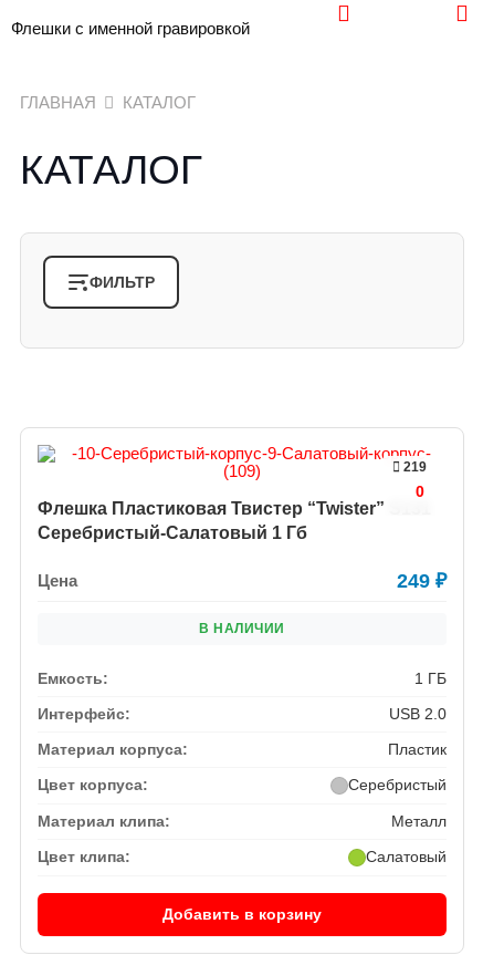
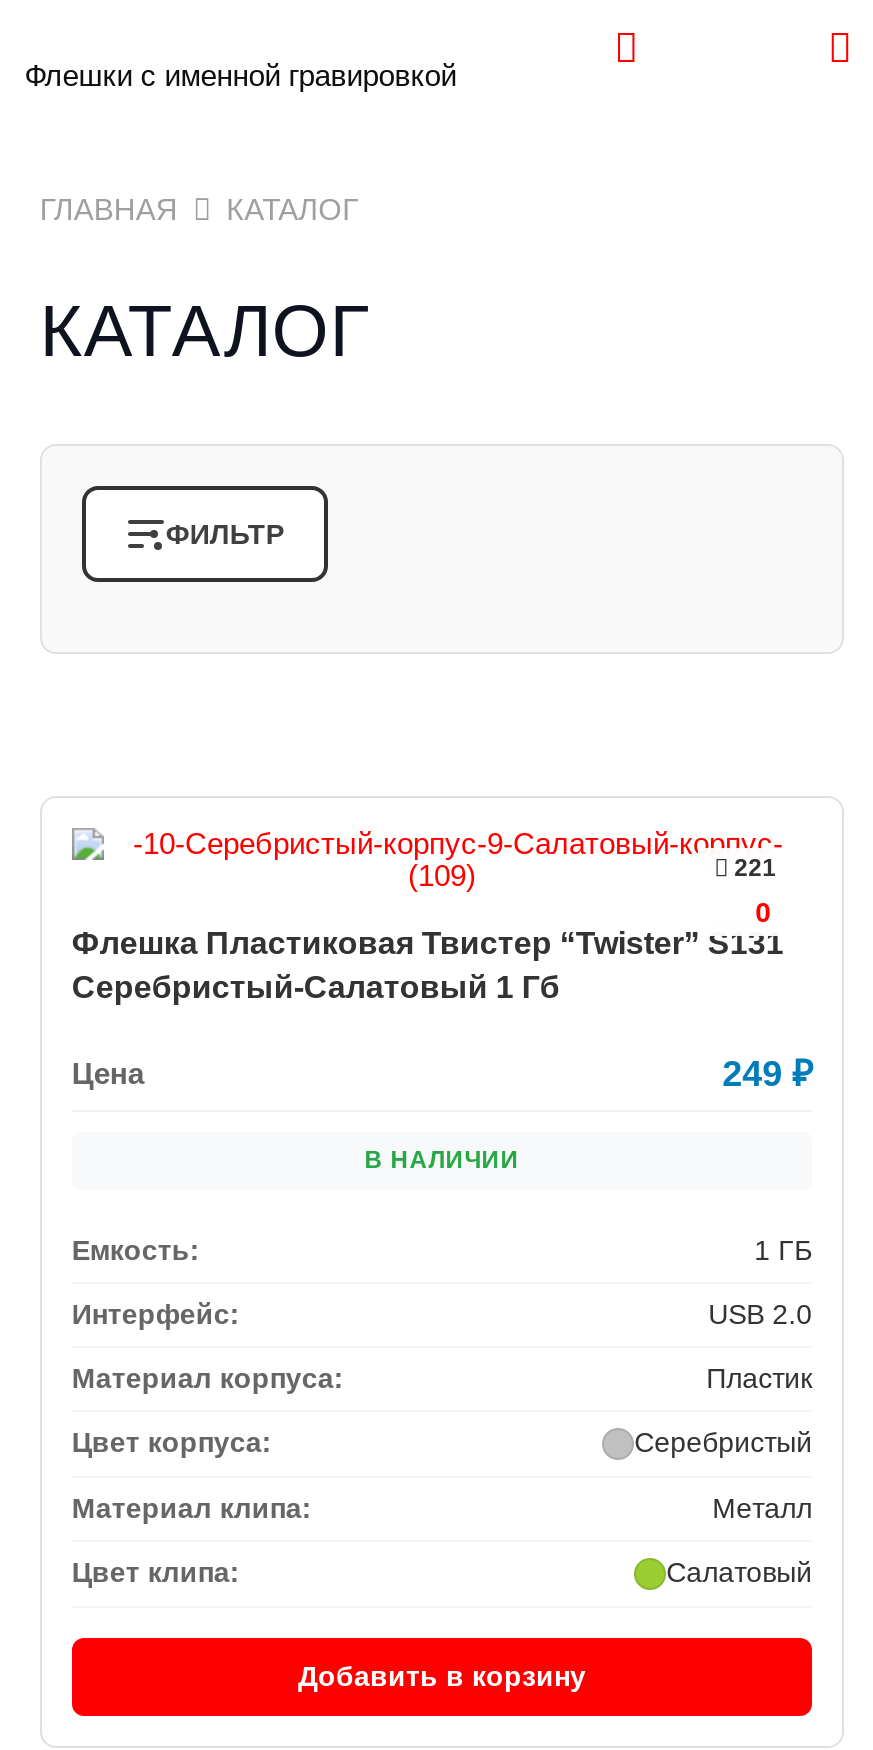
[400,459,427,474] 219 -> [728,853,776,881] 221

